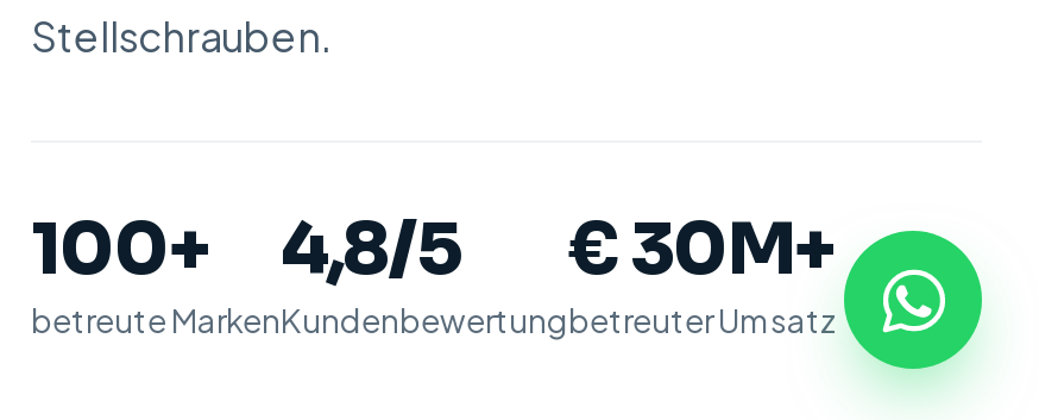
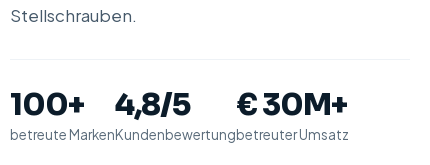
[842,228,987,400] [image] -> none

